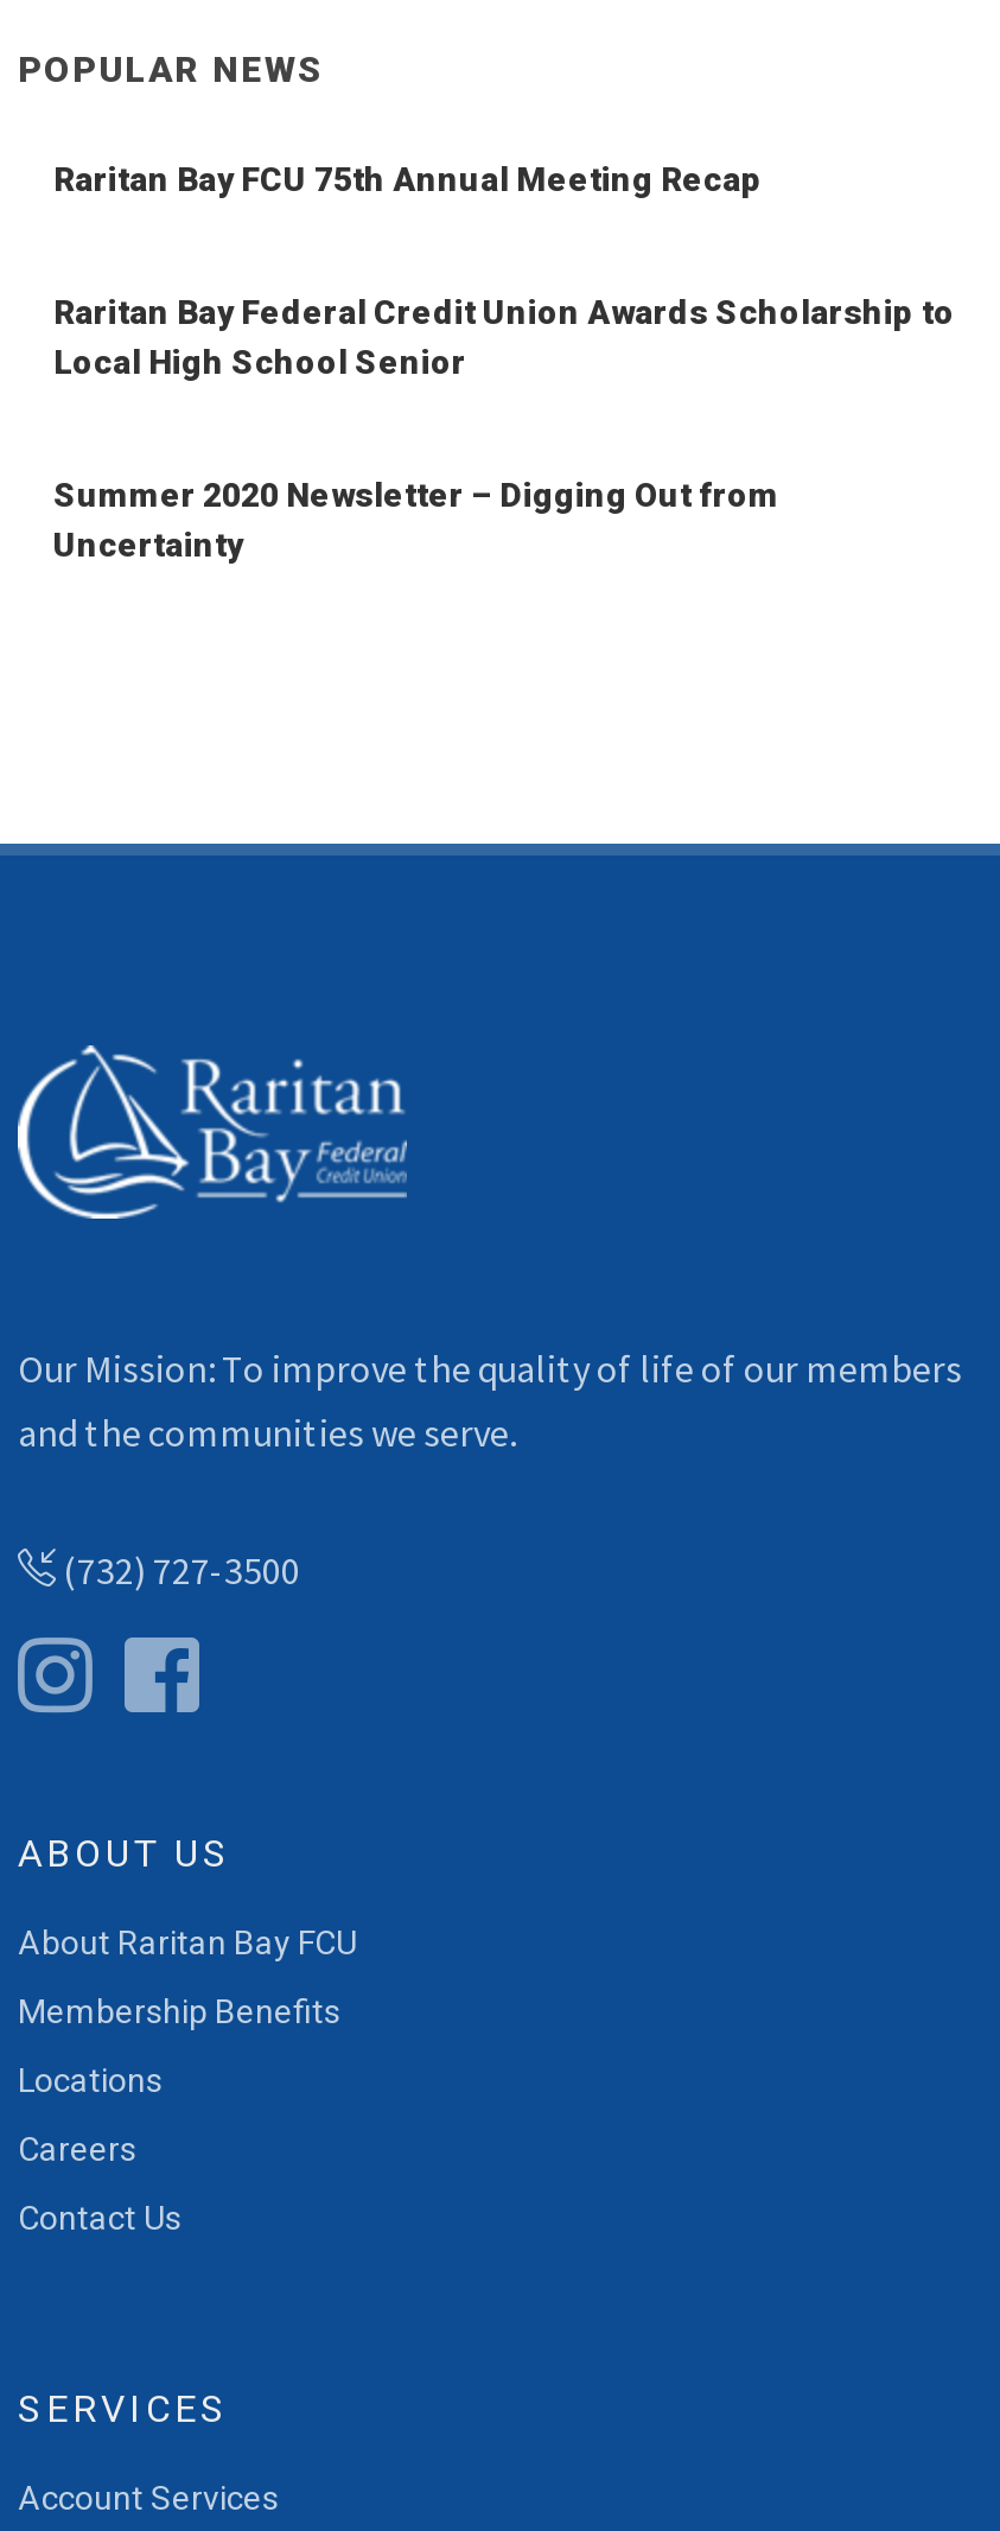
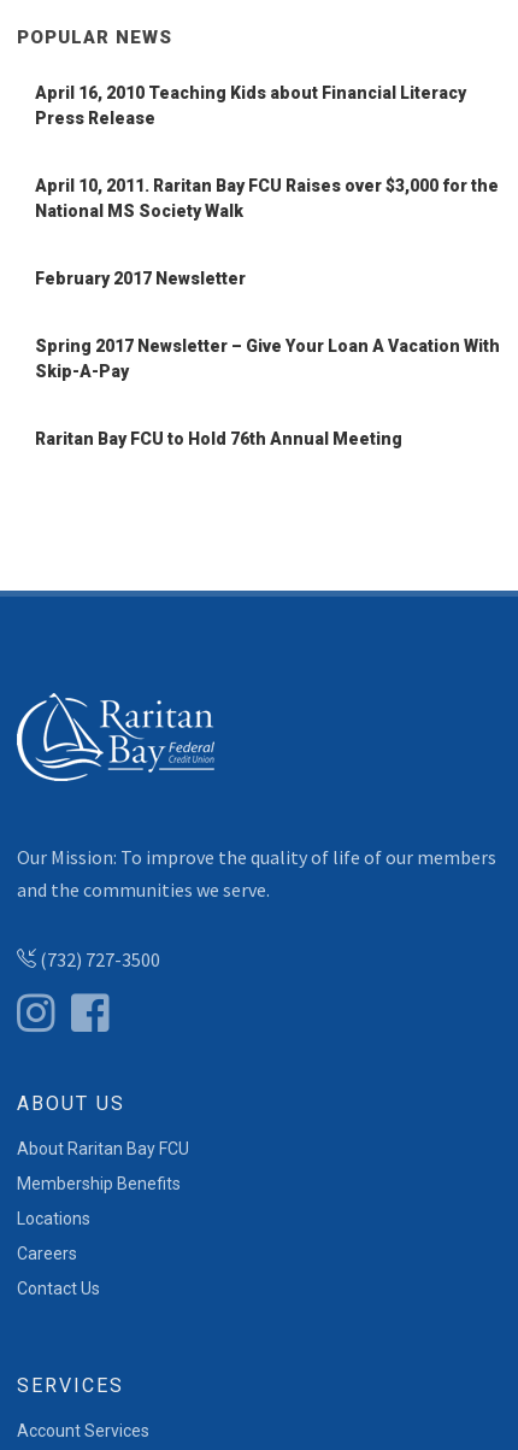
[53,161,955,564] Raritan Bay FCU 75th Annual Meeting Recap | Raritan Bay Federal Credit Union Awards Scholarship to | Local High School Senior | Summer 2020 Newsletter – Digging Out from | Uncertainty -> [35,83,500,449] April 16, 2010 Teaching Kids about Financial Literacy | Press Release | April 10, 2011. Raritan Bay FCU Raises over $3,000 for the | National MS Society Walk | February 2017 Newsletter | Spring 2017 Newsletter – Give Your Loan A Vacation With | Skip-A-Pay | Raritan Bay FCU to Hold 76th Annual Meeting

